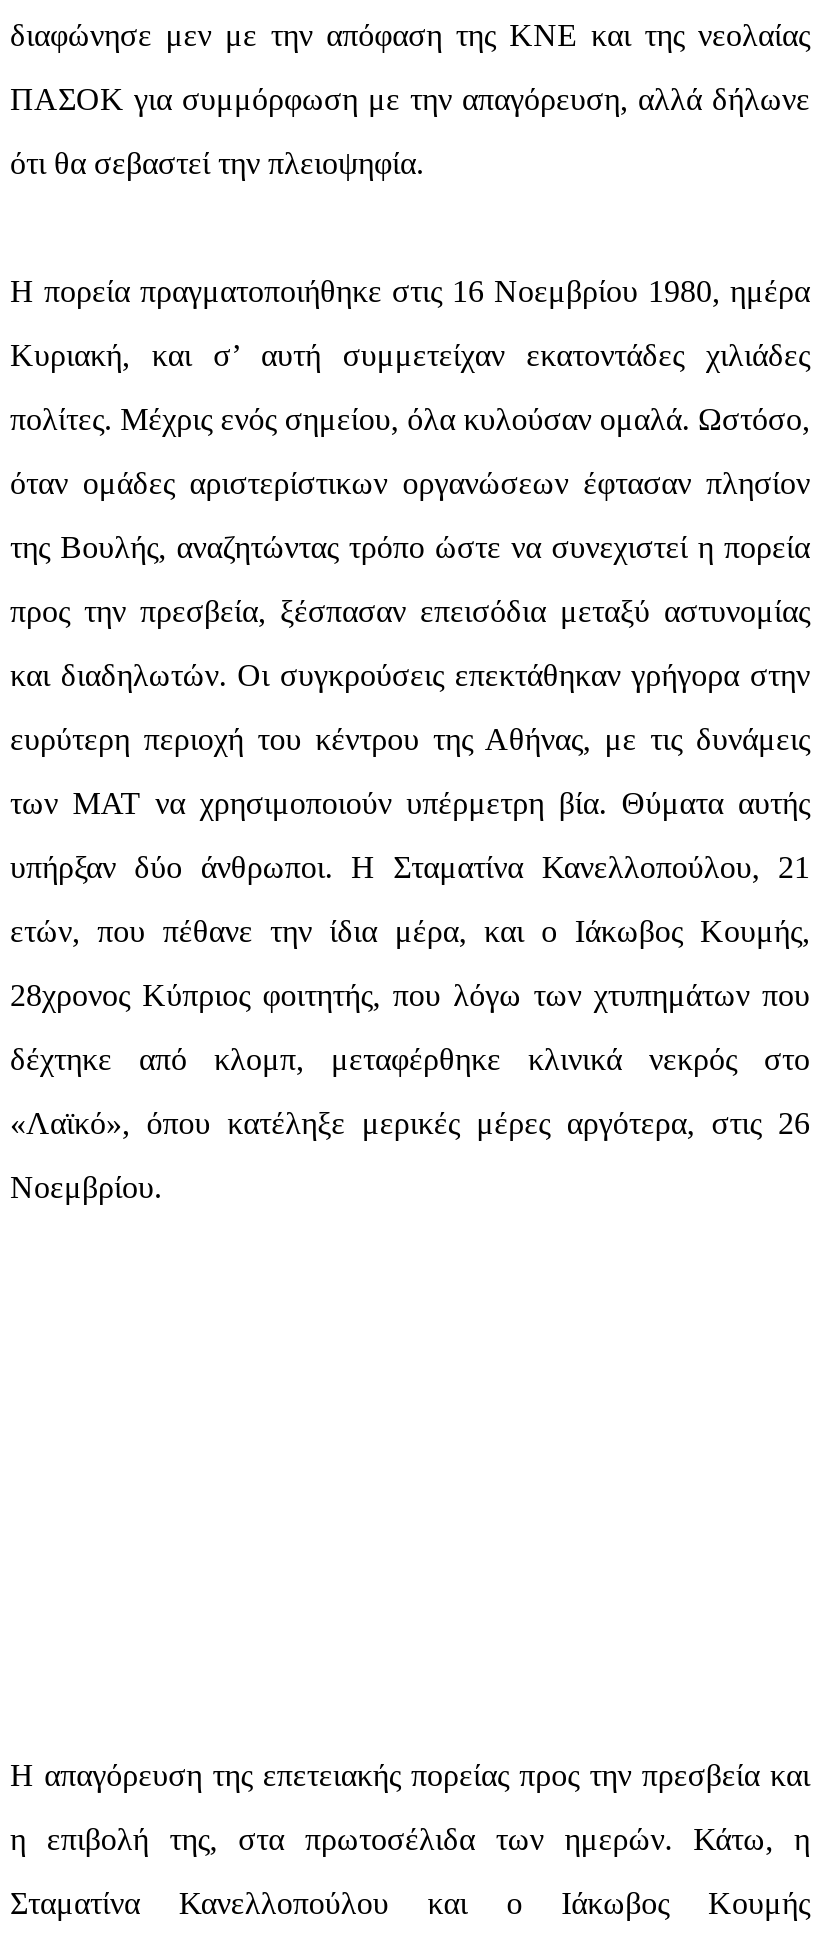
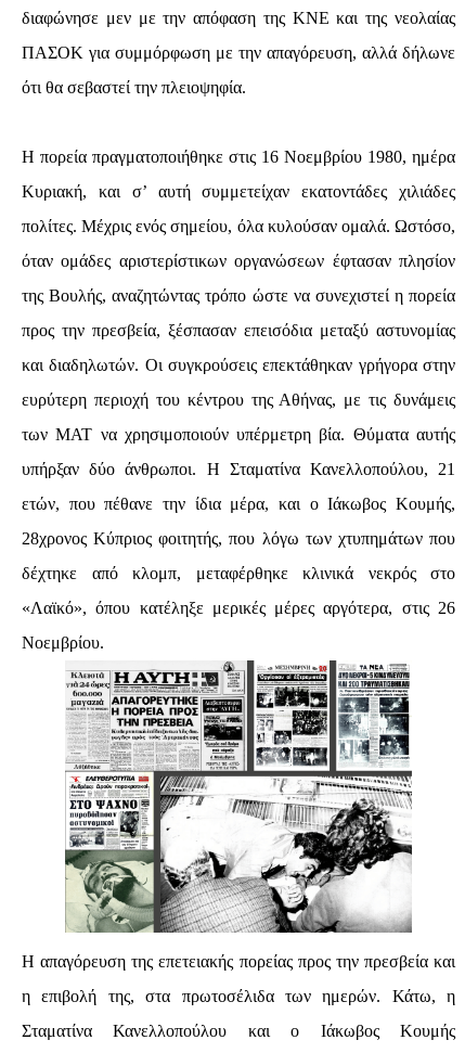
none -> [64,659,413,934] [image]

